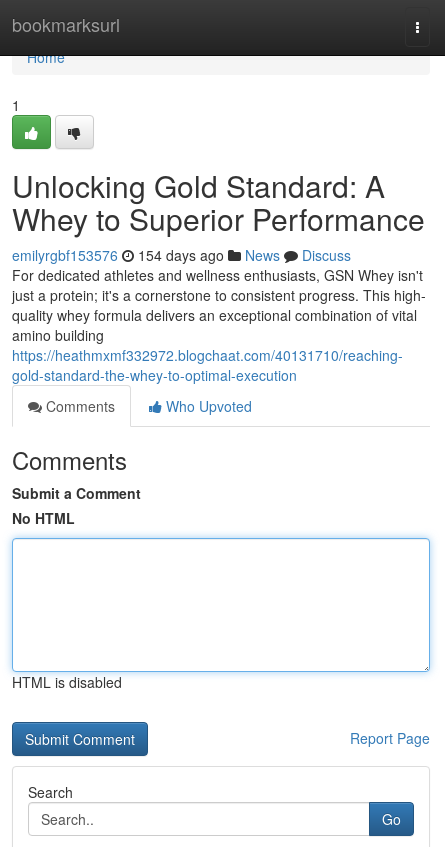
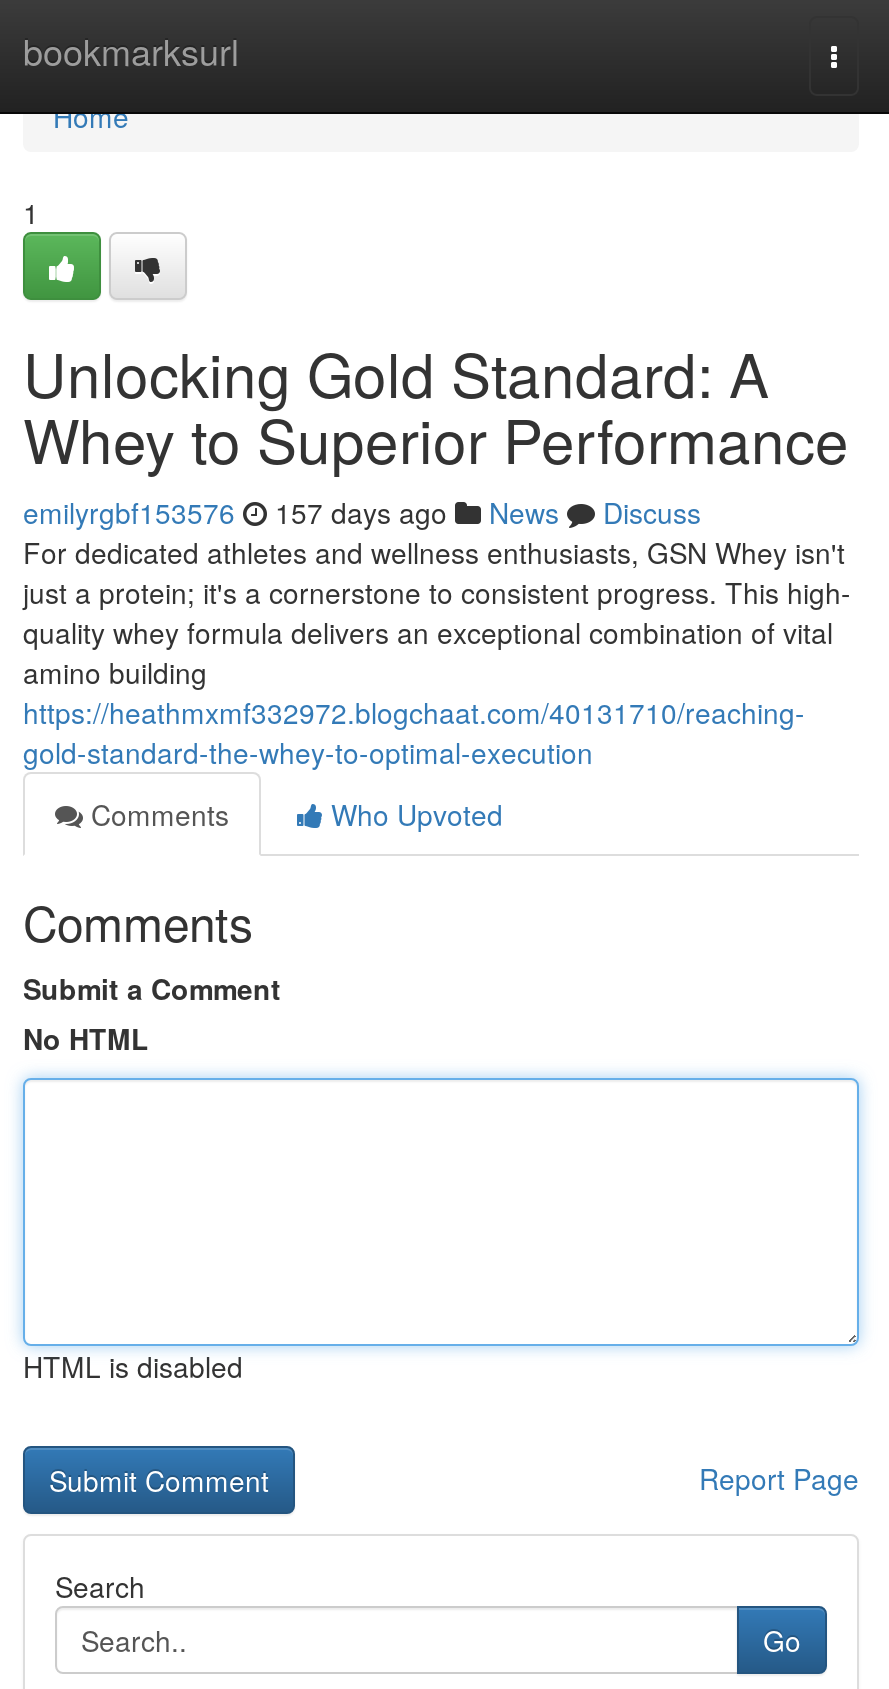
[12,245,351,265] emilyrgbf153576 154 days ago News Discuss -> [23,492,701,532] emilyrgbf153576 157 days ago News Discuss

